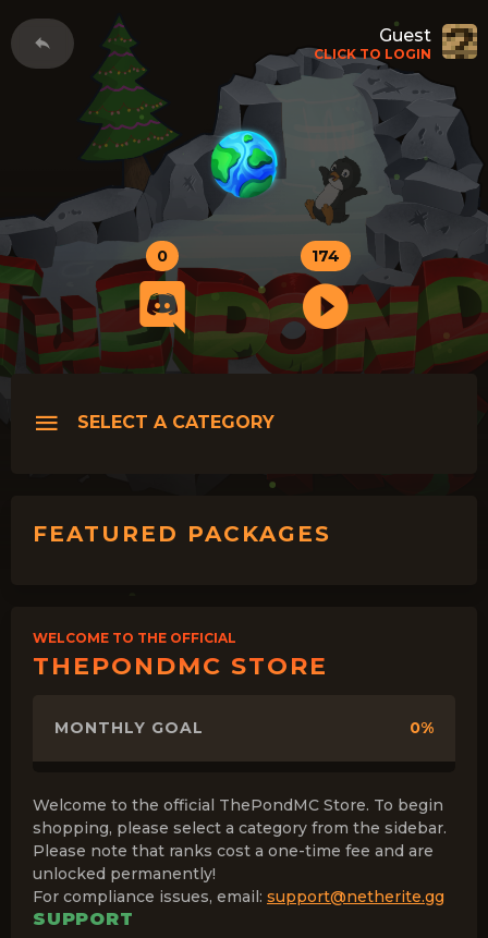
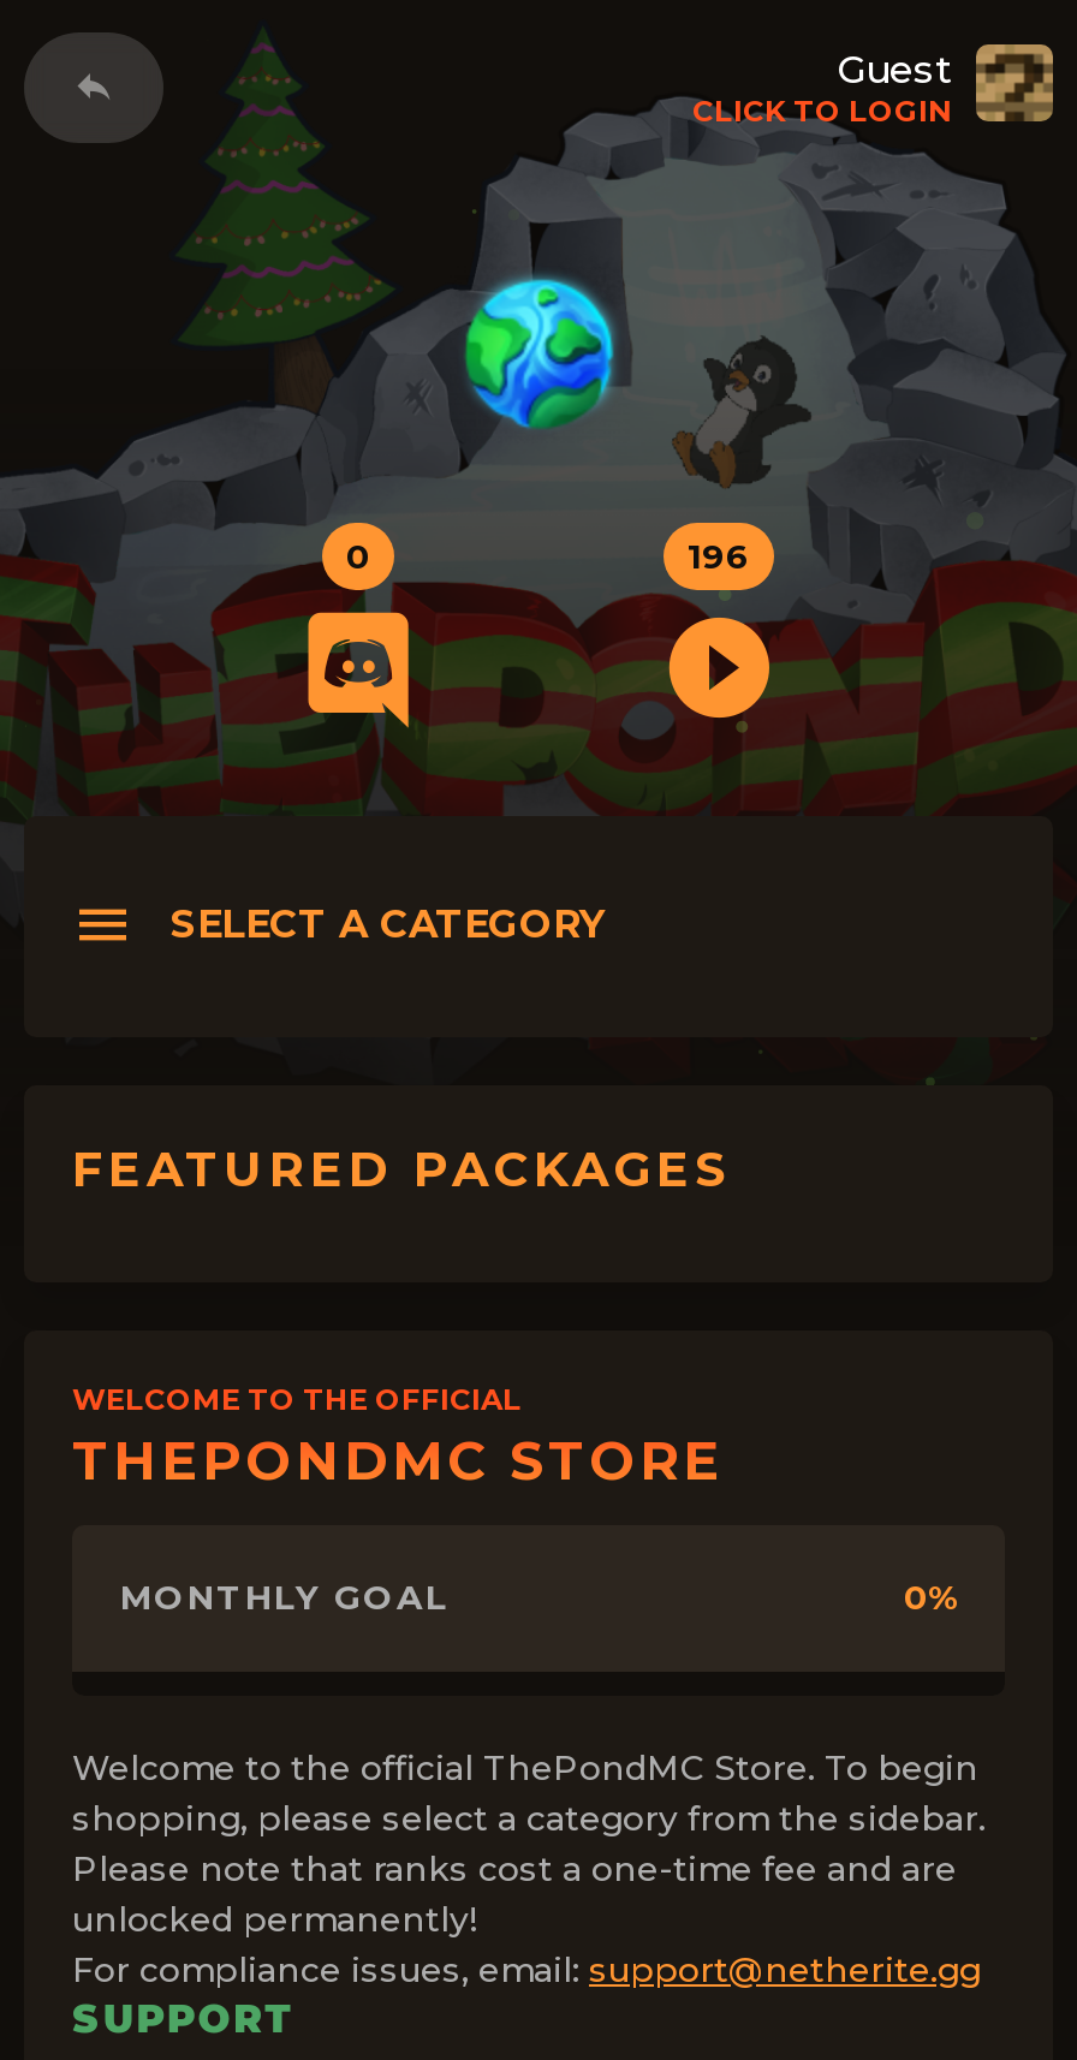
[312,246,340,266] 174 -> [688,535,750,578] 196

